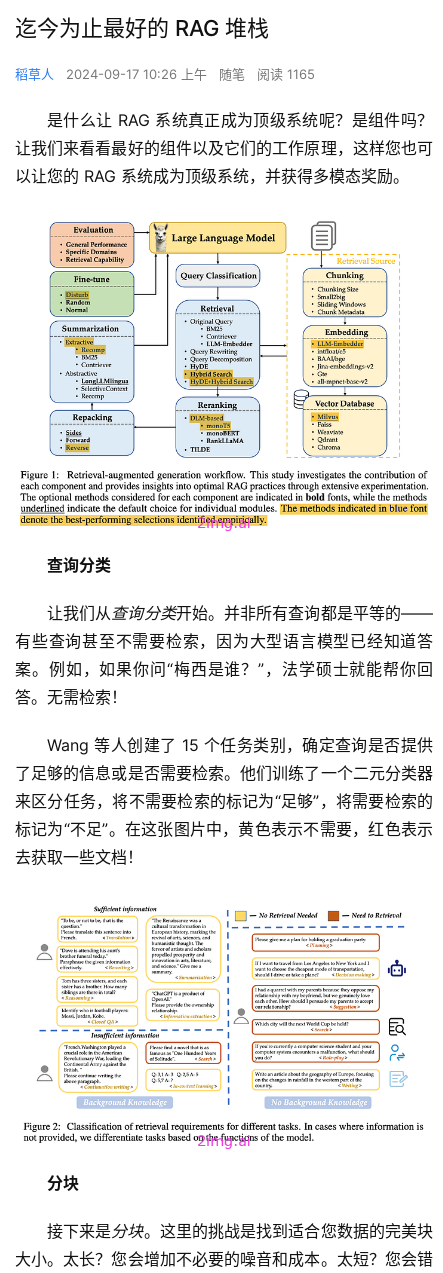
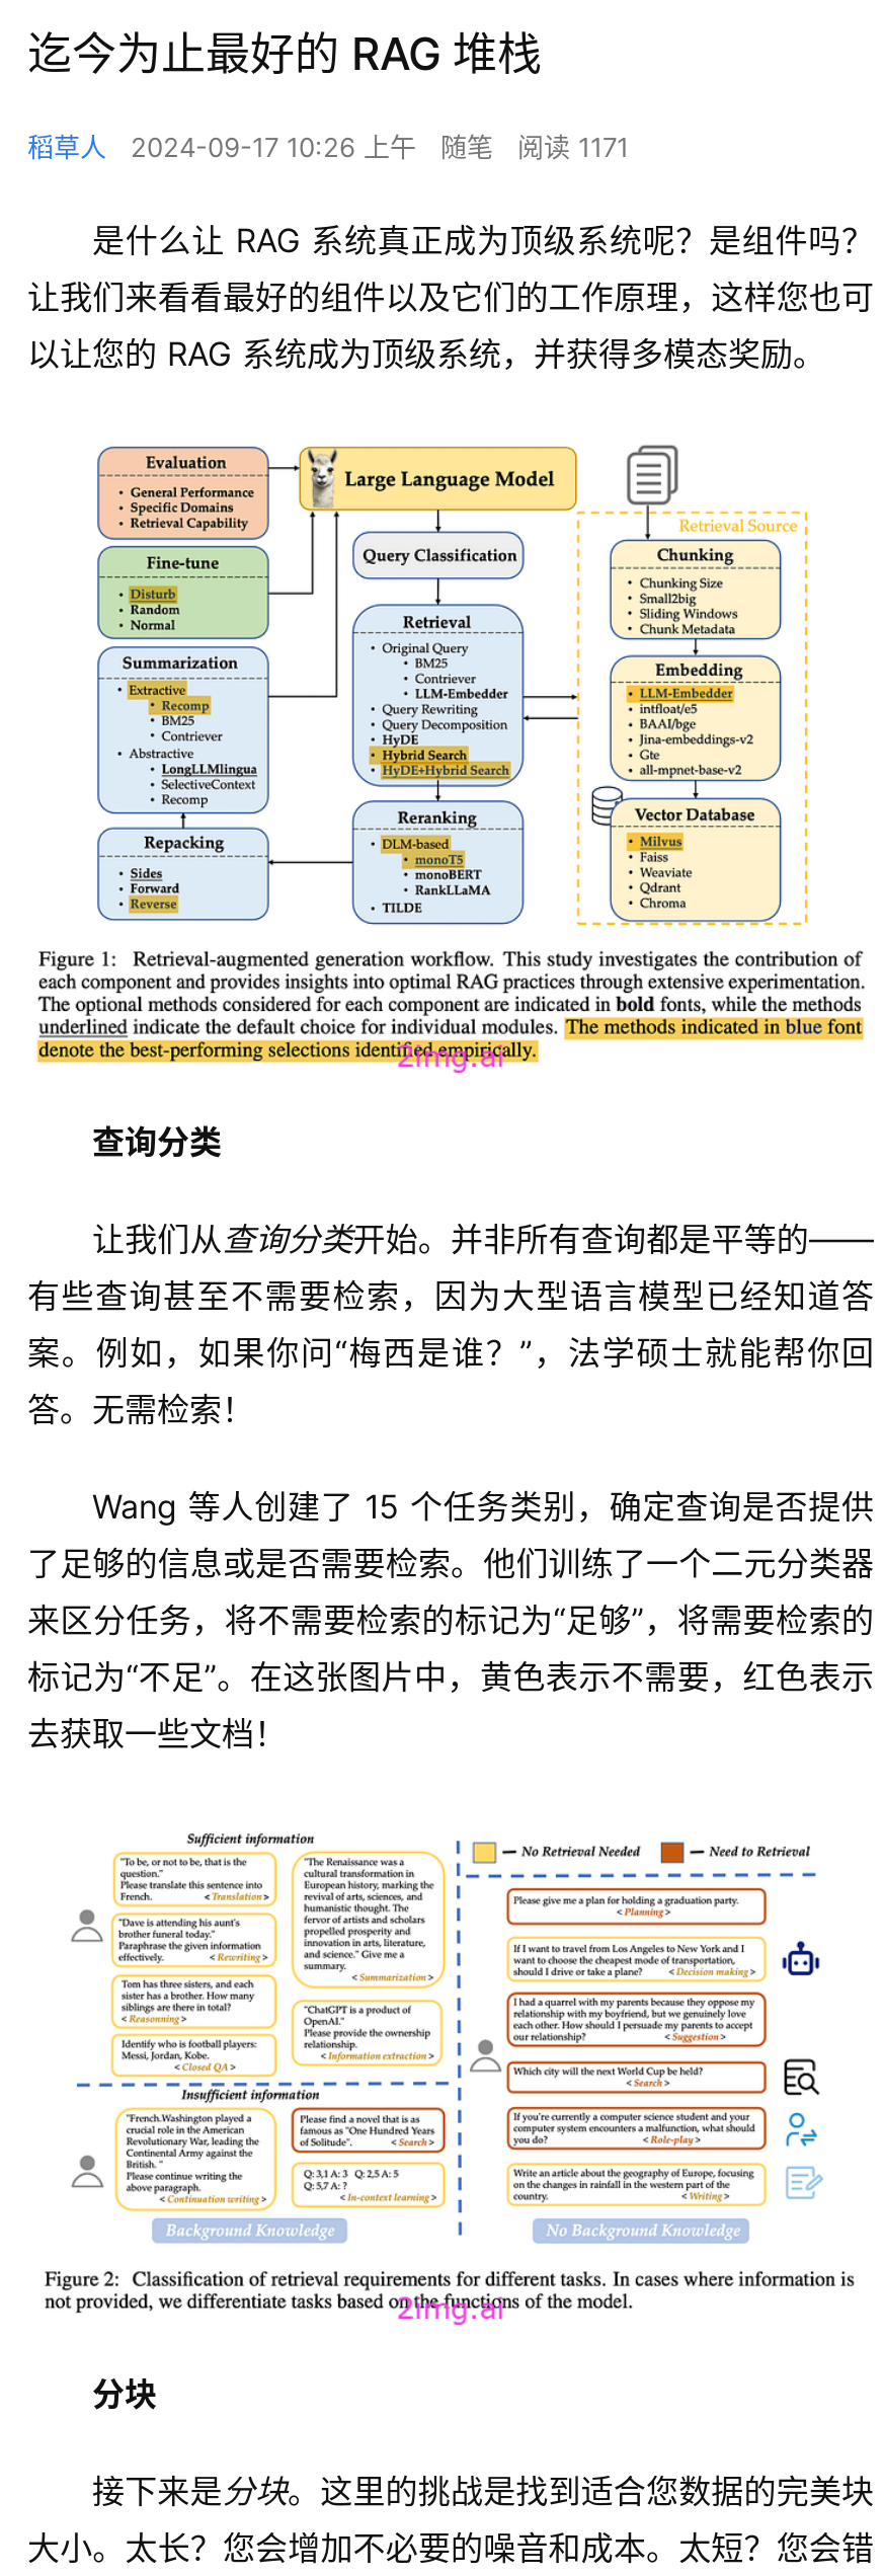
[15,66,315,82] 稻草人 2024-09-17 10:26 上午 随笔 阅读 1165 -> [27,131,629,163] 稻草人 2024-09-17 10:26 上午 随笔 阅读 1171

